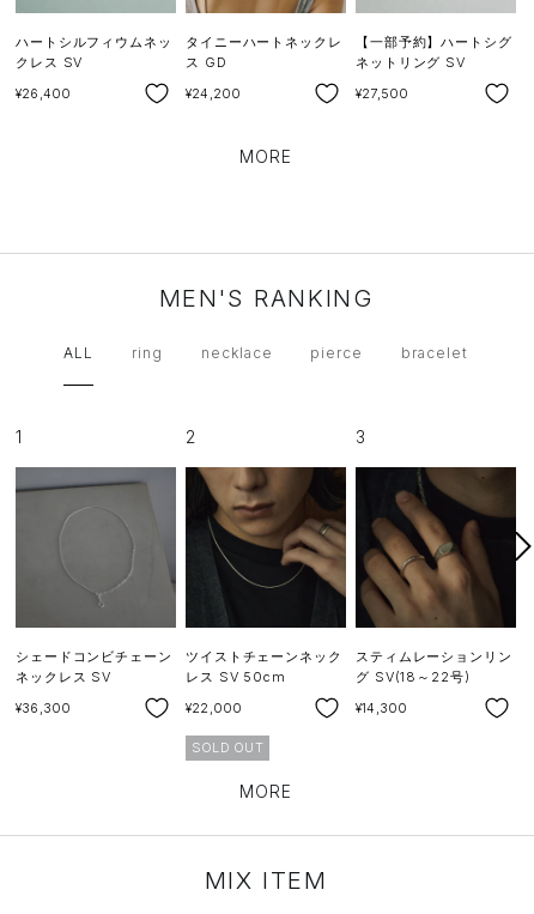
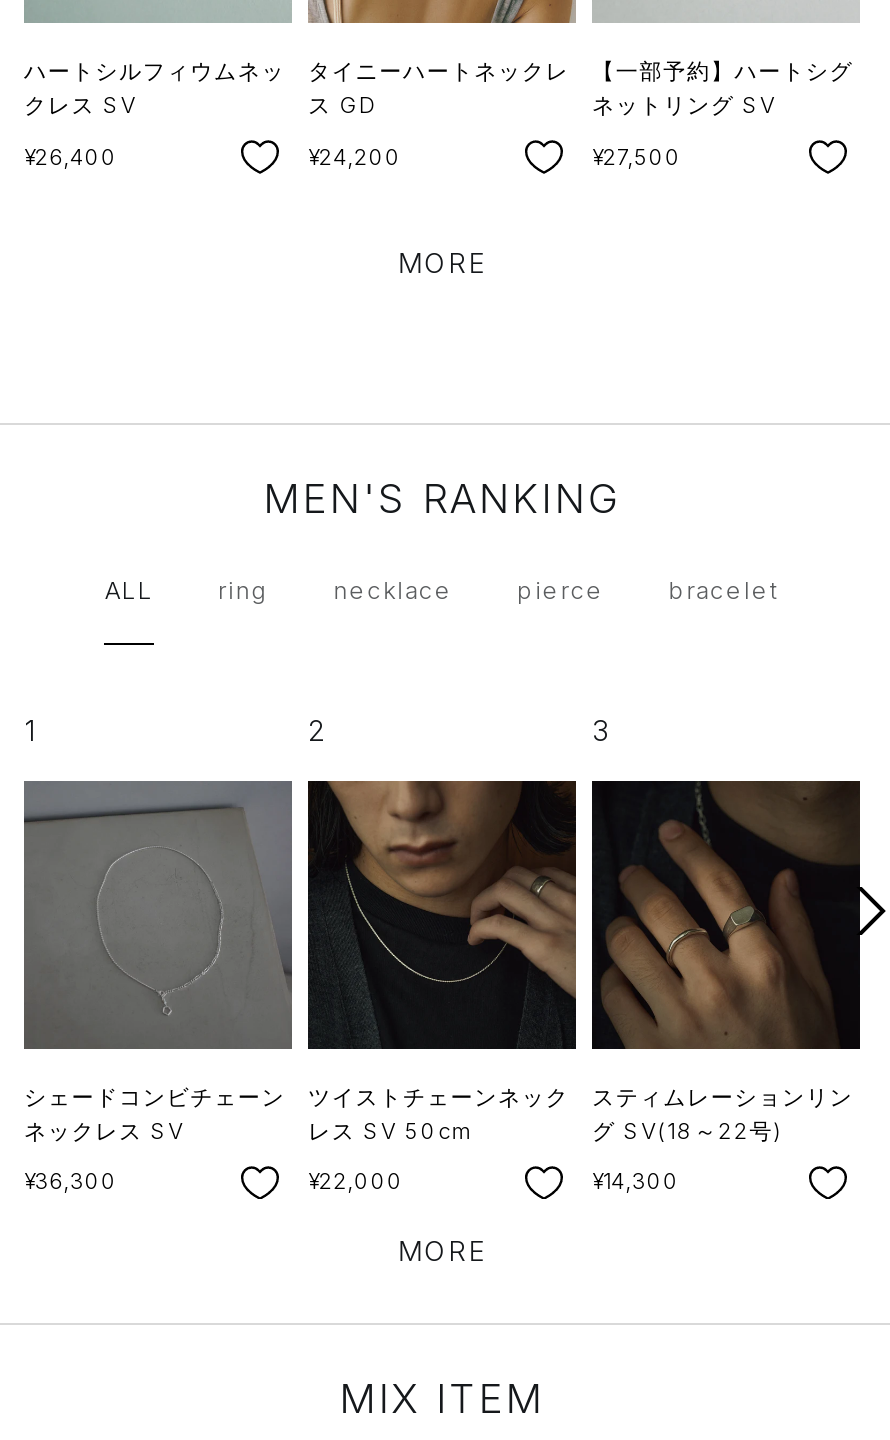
[192,739,263,756] SOLD OUT -> none

